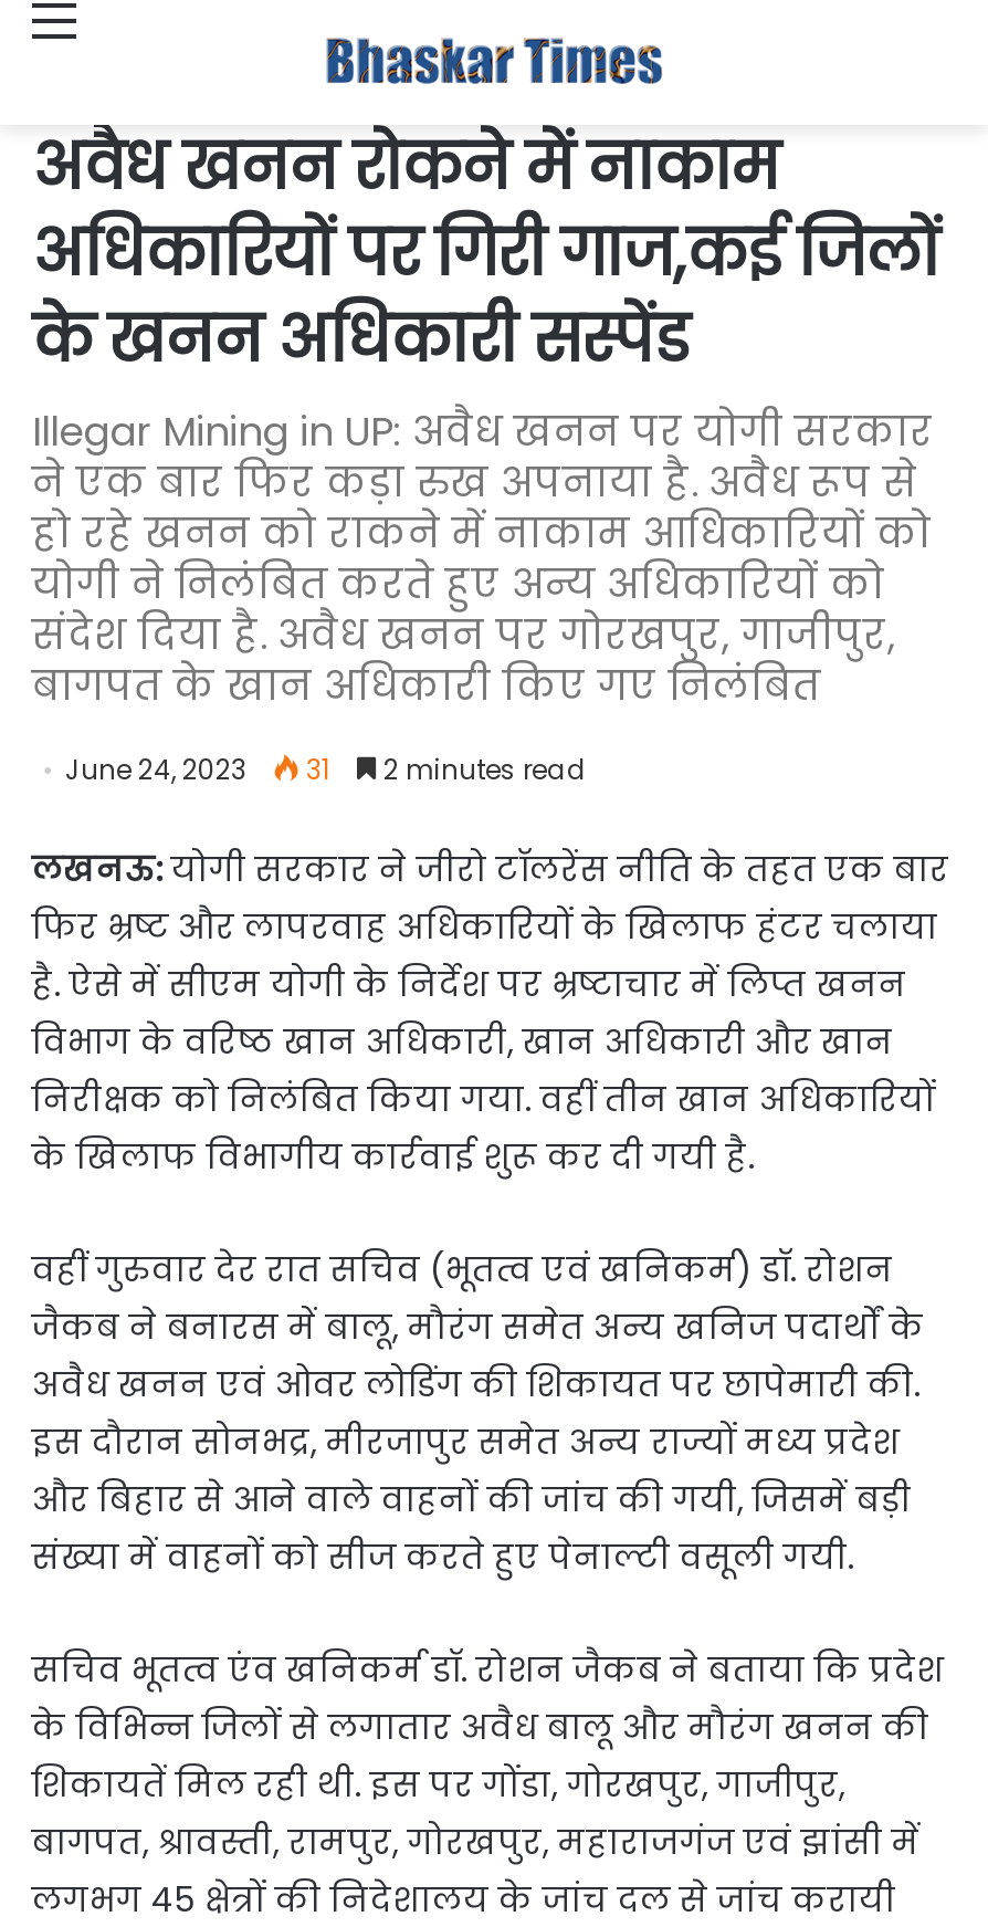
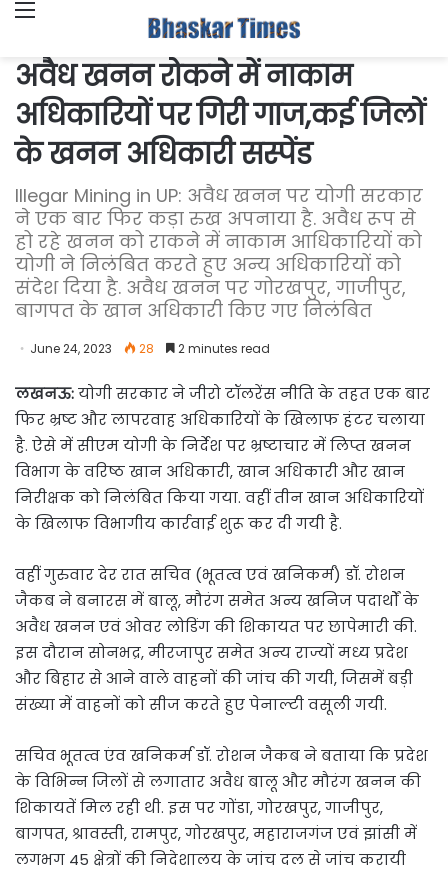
[65,750,587,788] June 24, 2023 31 2 minutes read -> [30,340,270,357] June 24, 2023 28 2 minutes read

